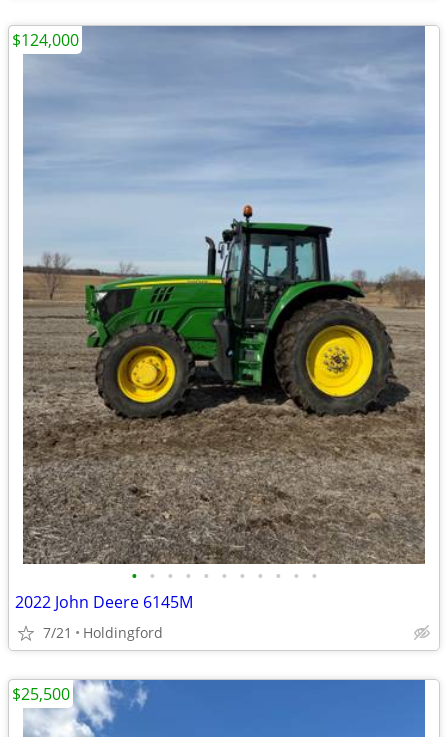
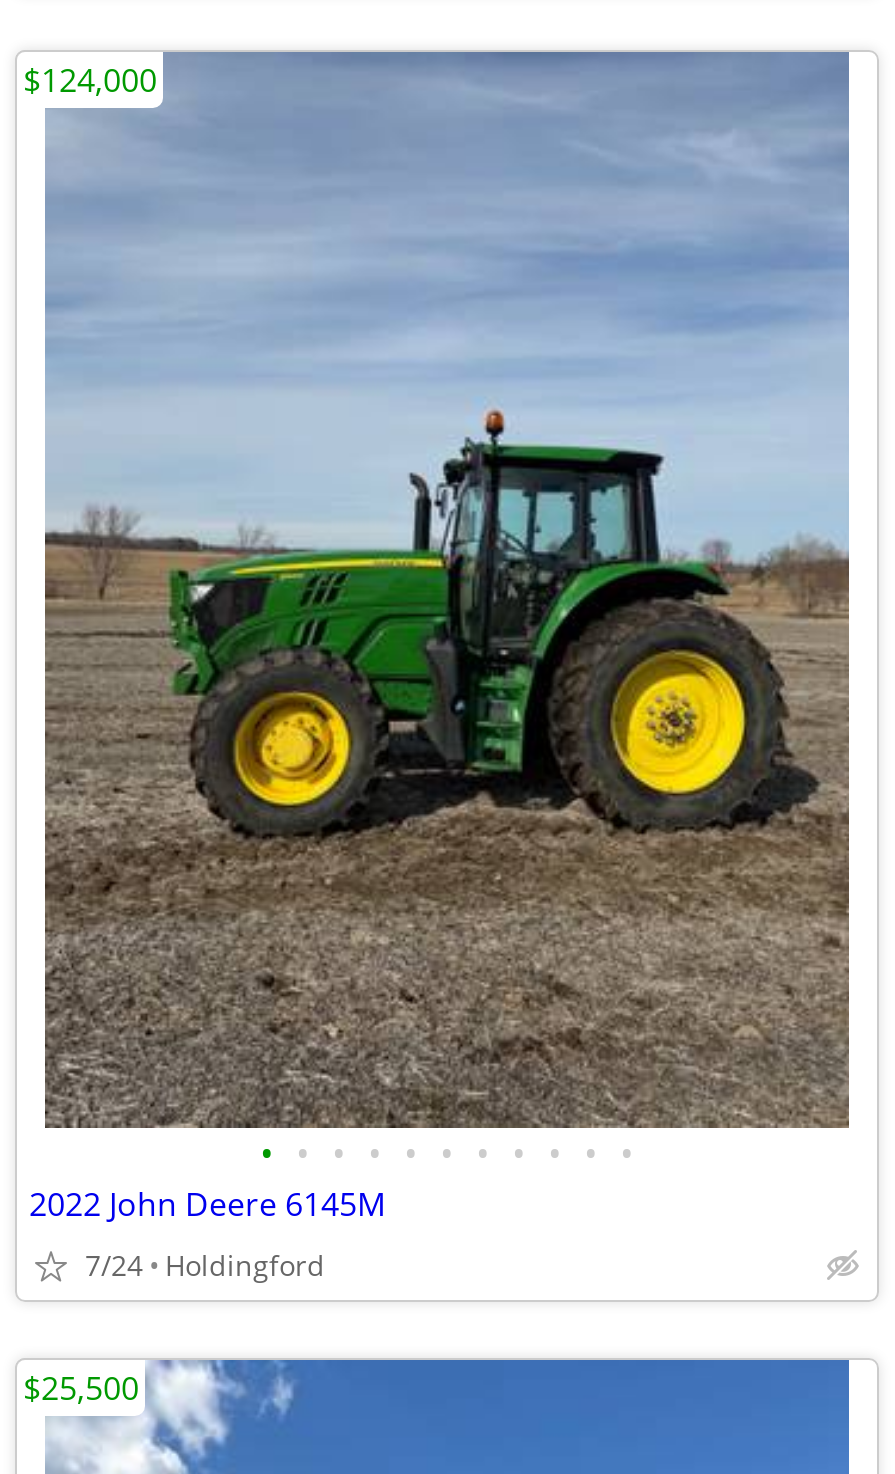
[43,623,163,642] 7/21 Holdingford -> [85,1246,325,1284] 7/24 Holdingford

